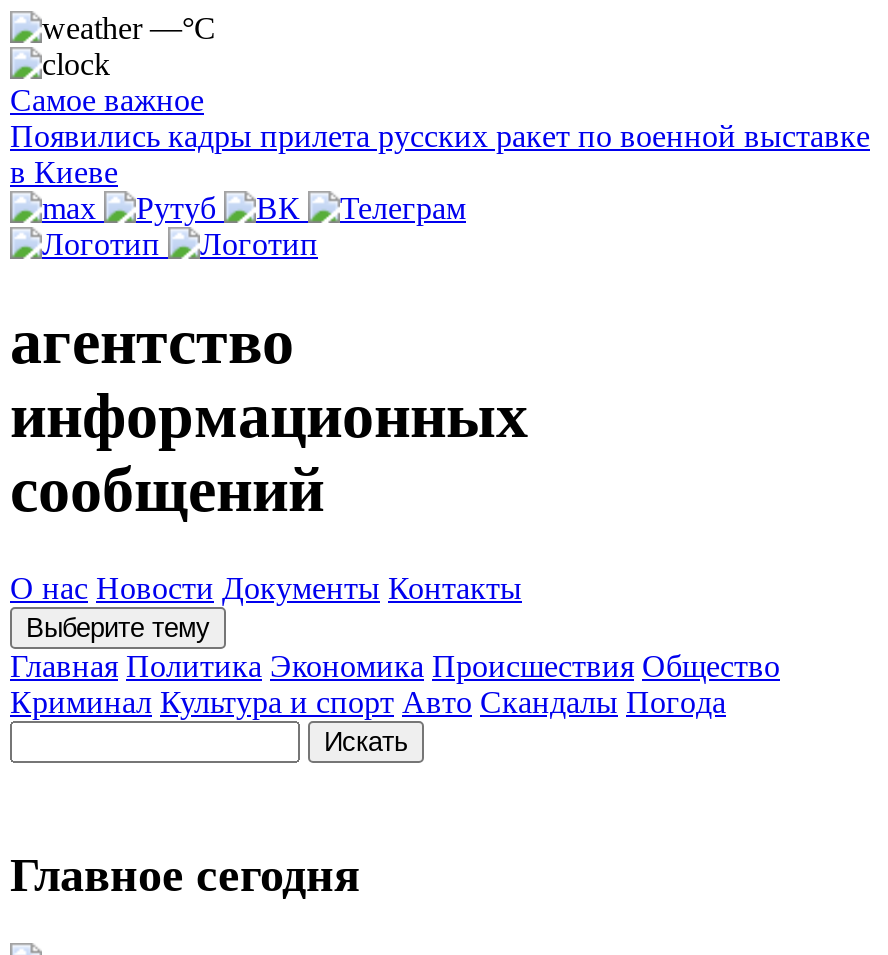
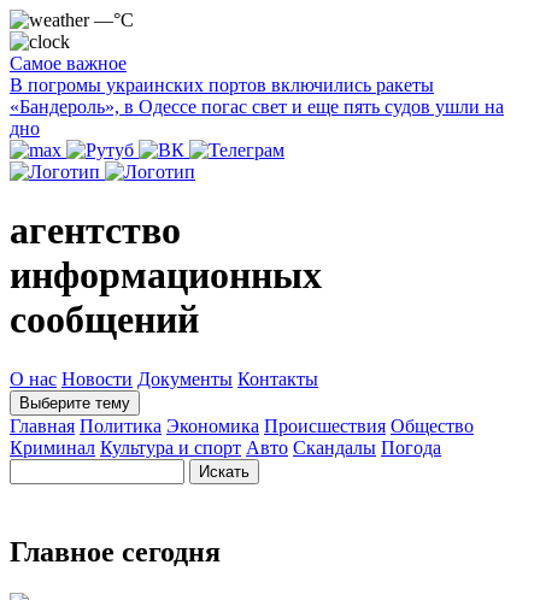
[10,119,870,189] Появились кадры прилета русских ракет по военной выставке | в Киеве -> [10,75,504,139] В погромы украинских портов включились ракеты | «Бандероль», в Одессе погас свет и еще пять судов ушли на | дно

